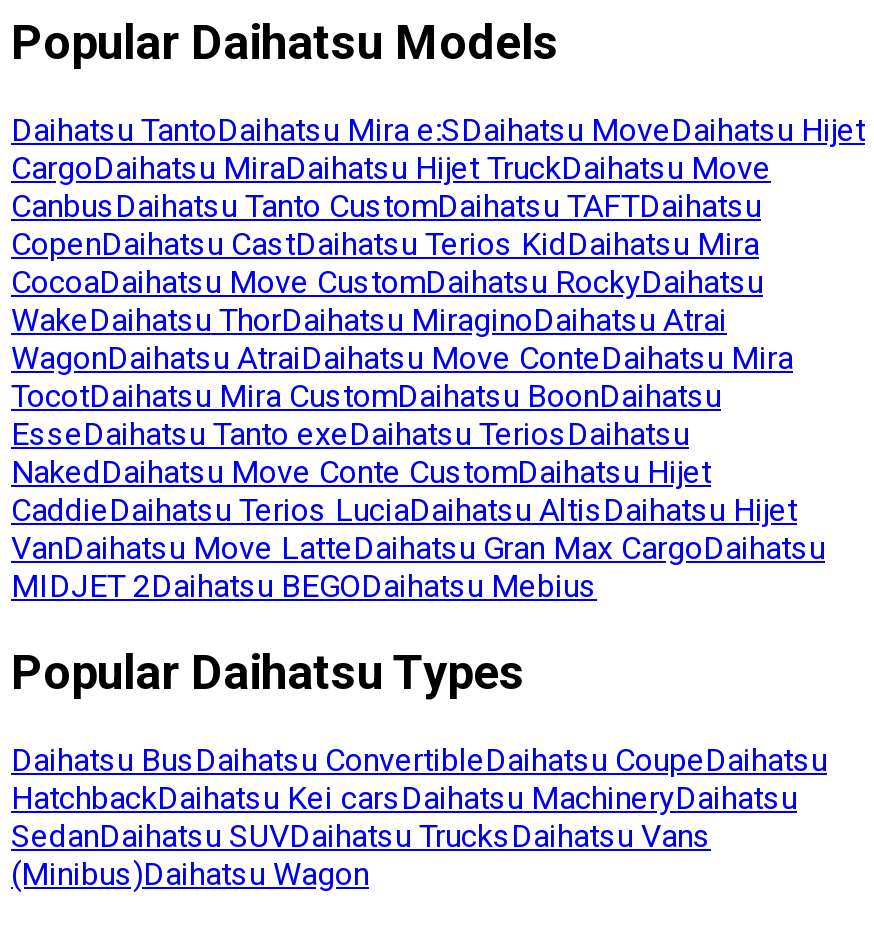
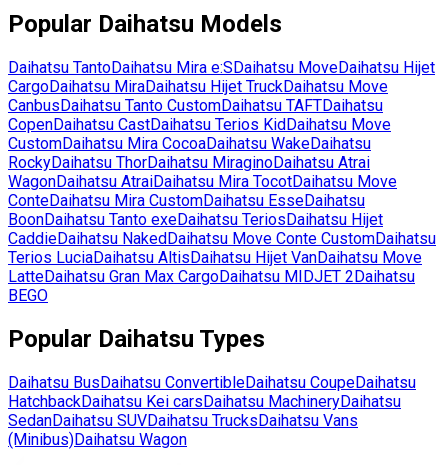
[11,226,825,606] CopenDaihatsu CastDaihatsu Terios KidDaihatsu Mira | CocoaDaihatsu Move CustomDaihatsu RockyDaihatsu | WakeDaihatsu ThorDaihatsu MiraginoDaihatsu Atrai | WagonDaihatsu AtraiDaihatsu Move ConteDaihatsu Mira | TocotDaihatsu Mira CustomDaihatsu BoonDaihatsu | EsseDaihatsu Tanto exeDaihatsu Terios Daihatsu | NakedDaihatsu Move Conte CustomDaihatsu Hijet | CaddieDaihatsu Terios LuciaDaihatsu Altis Daihatsu Hijet | VanDaihatsu Move LatteDaihatsu Gran Max CargoDaihatsu | MIDJET 2Daihatsu BEGODaihatsu Mebius -> [8,115,436,305] CopenDaihatsu CastDaihatsu Terios KidDaihatsu Move | CustomDaihatsu Mira CocoaDaihatsu WakeDaihatsu | RockyDaihatsu ThorDaihatsu MiraginoDaihatsu Atrai | WagonDaihatsu AtraiDaihatsu Mira TocotDaihatsu Move | ConteDaihatsu Mira CustomDaihatsu EsseDaihatsu | BoonDaihatsu Tanto exeDaihatsu TeriosDaihatsu Hijet | CaddieDaihatsu NakedDaihatsu Move Conte CustomDaihatsu | Terios LuciaDaihatsu AltisDaihatsu Hijet VanDaihatsu Move | LatteDaihatsu Gran Max CargoDaihatsu MIDJET 2Daihatsu | BEGO

